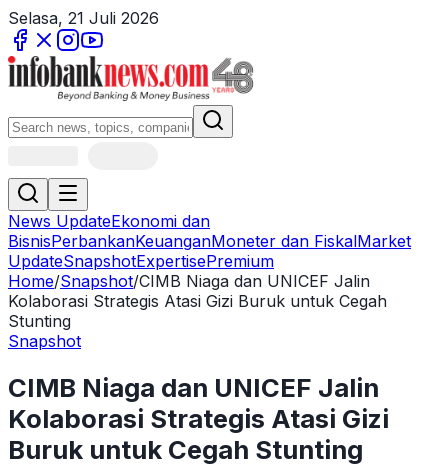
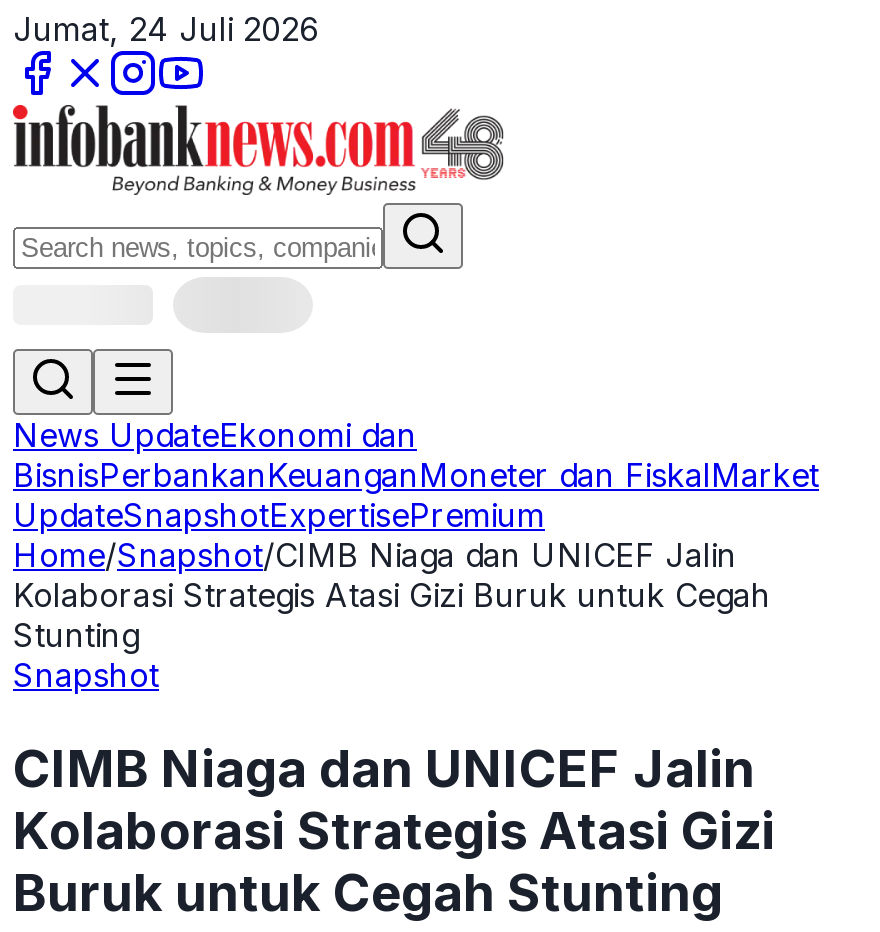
[8,8,159,28] Selasa, 21 Juli 2026 -> [13,9,319,49] Jumat, 24 Juli 2026

